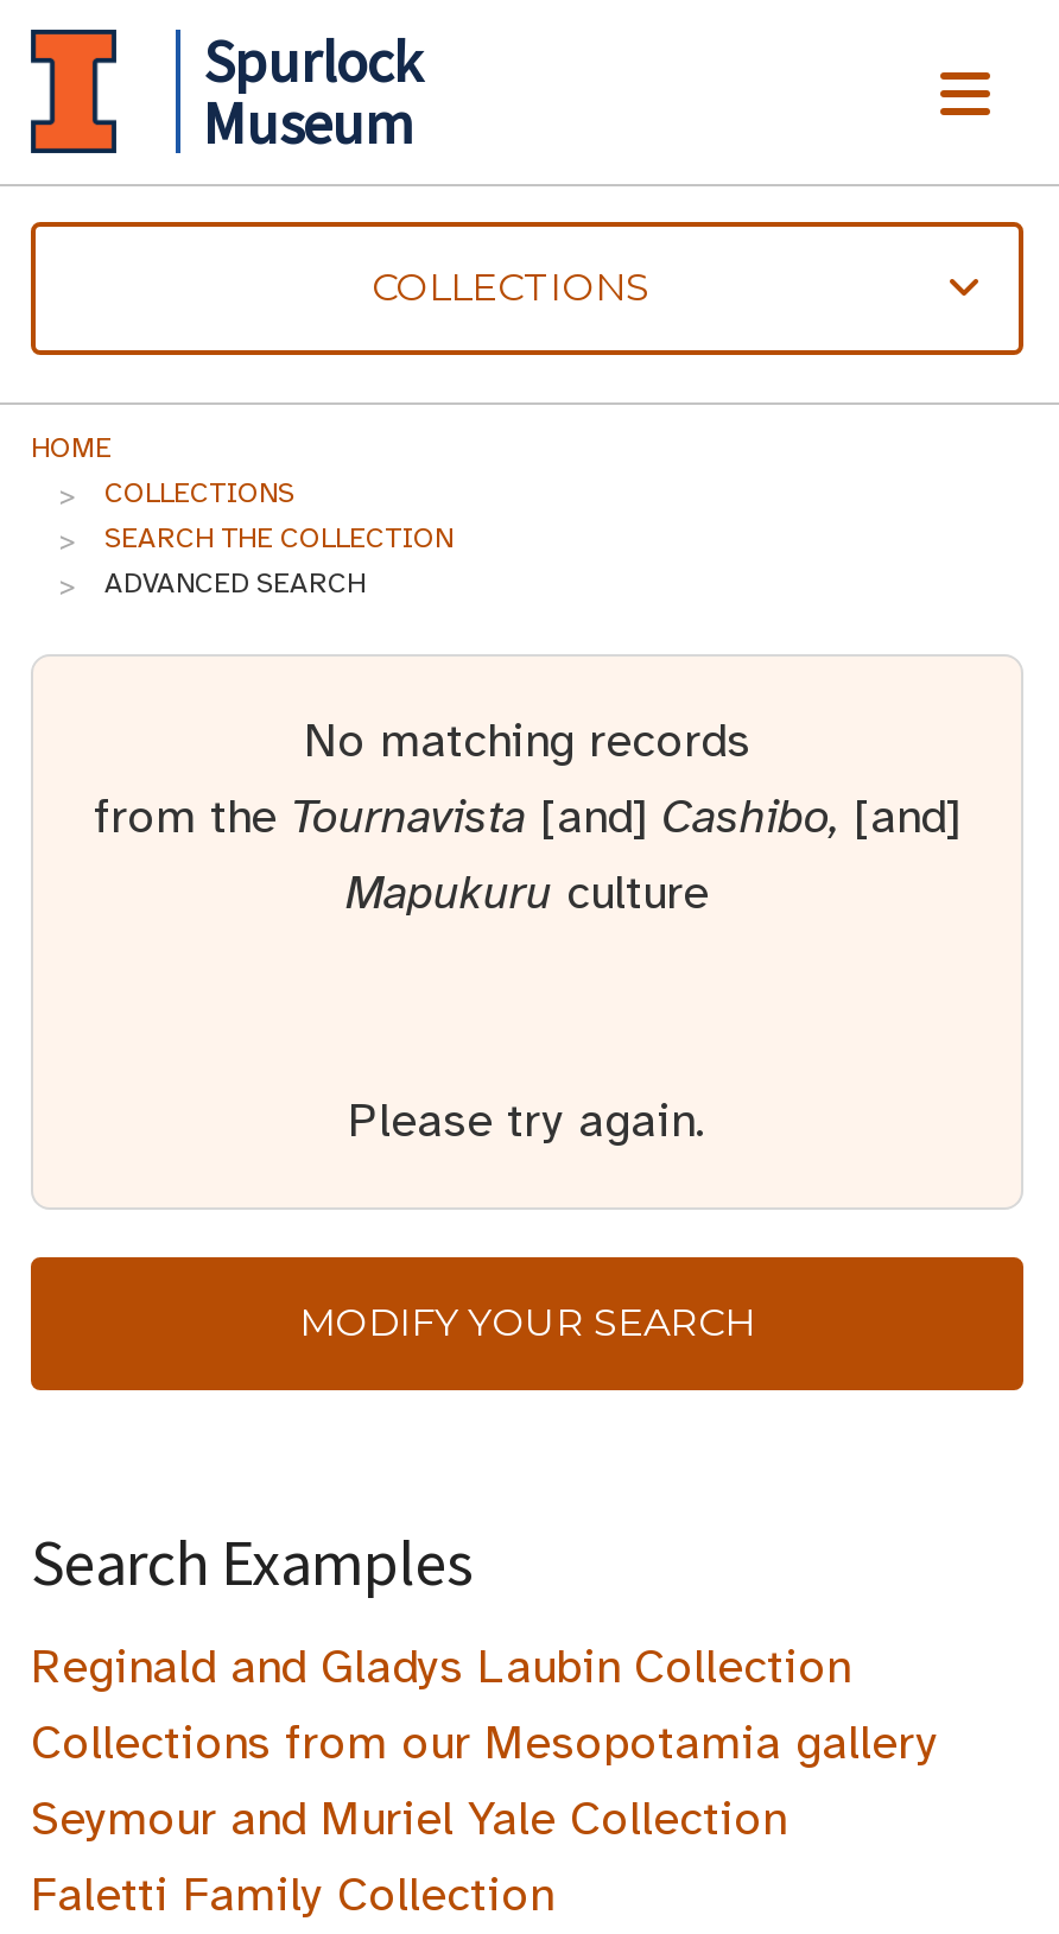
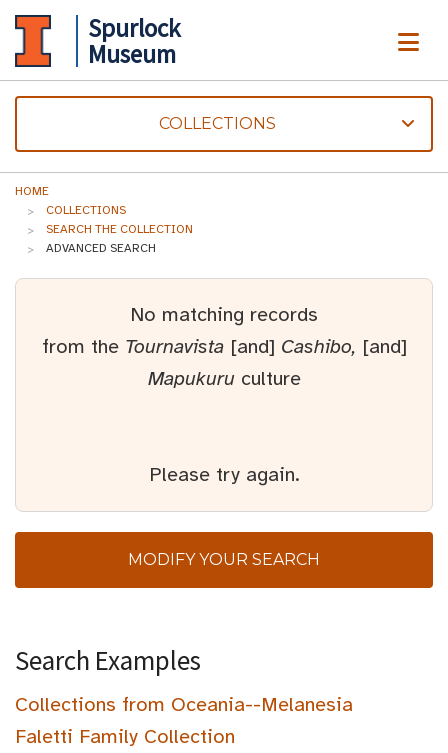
[31,1637,938,1849] Reginald and Gladys Laubin Collection | Collections from our Mesopotamia gallery | Seymour and Muriel Yale Collection -> [15,692,353,717] Collections from Oceania--Melanesia

